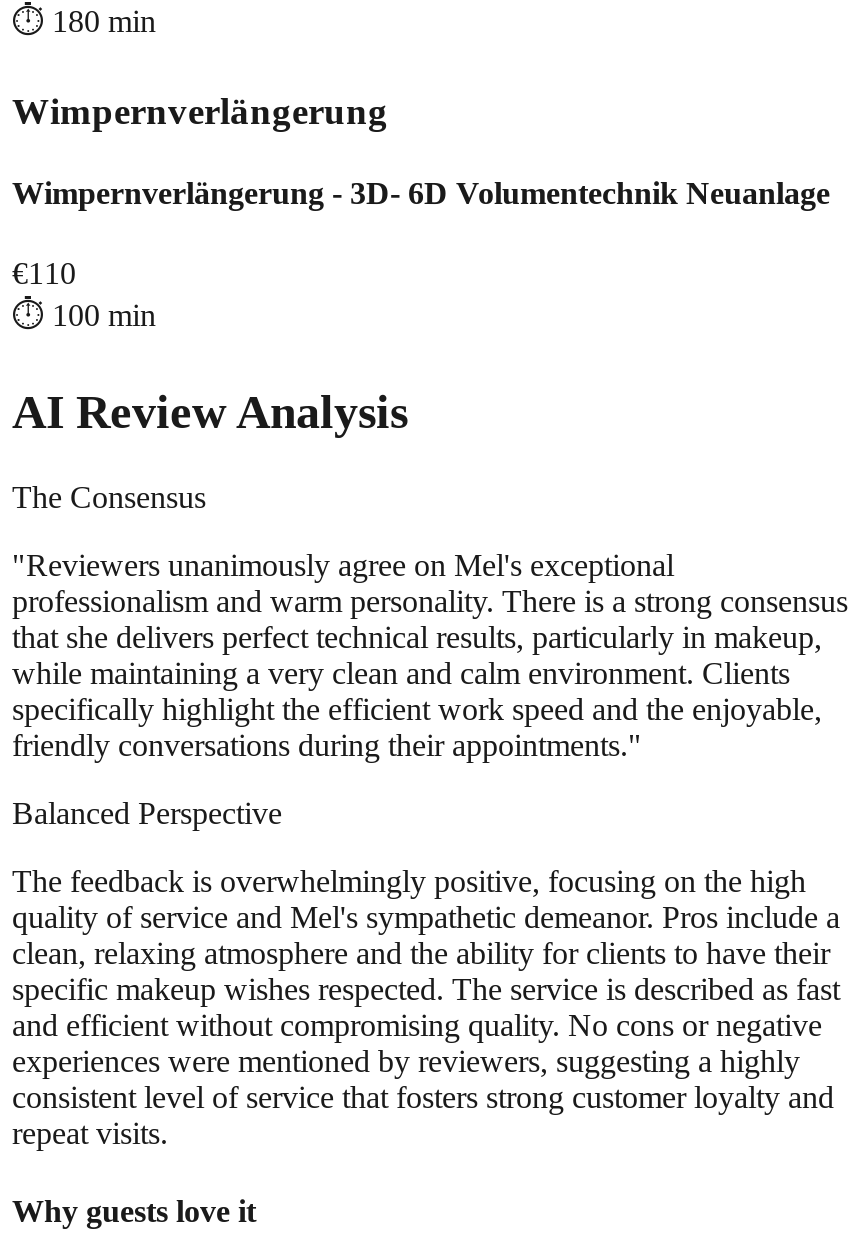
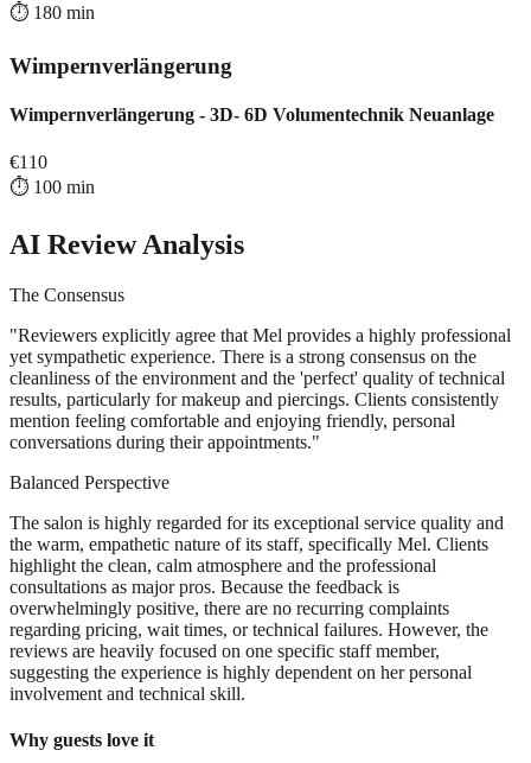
[12,547,848,761] "Reviewers unanimously agree on Mel's exceptional | professionalism and warm personality. There is a strong consensus | that she delivers perfect technical results, particularly in makeup, | while maintaining a very clean and calm environment. Clients | specifically highlight the efficient work speed and the enjoyable, | friendly conversations during their appointments." -> [9,325,511,452] "Reviewers explicitly agree that Mel provides a highly professional | yet sympathetic experience. There is a strong consensus on the | cleanliness of the environment and the 'perfect' quality of technical | results, particularly for makeup and piercings. Clients consistently | mention feeling comfortable and enjoying friendly, personal | conversations during their appointments."
[12,863,840,1149] The feedback is overwhelmingly positive, focusing on the high | quality of service and Mel's sympathetic demeanor. Pros include a | clean, relaxing atmosphere and the ability for clients to have their | specific makeup wishes respected. The service is described as fast | and efficient without compromising quality. No cons or negative | experiences were mentioned by reviewers, suggesting a highly | consistent level of service that fosters strong customer loyalty and | repeat visits. -> [9,512,504,703] The salon is highly regarded for its exceptional service quality and | the warm, empathetic nature of its staff, specifically Mel. Clients | highlight the clean, calm atmosphere and the professional | consultations as major pros. Because the feedback is | overwhelmingly positive, there are no recurring complaints | regarding pricing, wait times, or technical failures. However, the | reviews are heavily focused on one specific staff member, | suggesting the experience is highly dependent on her personal | involvement and technical skill.

